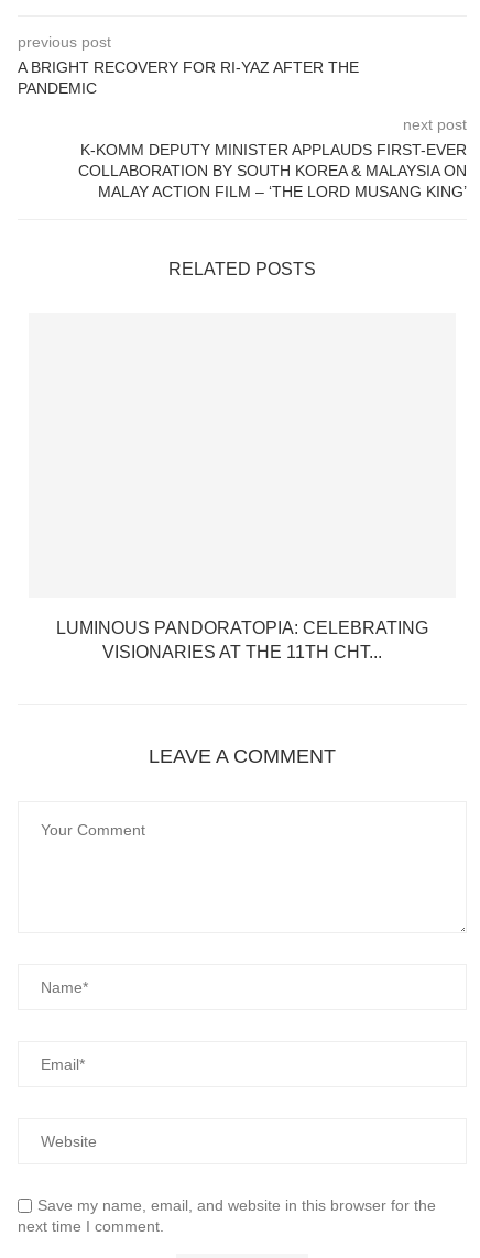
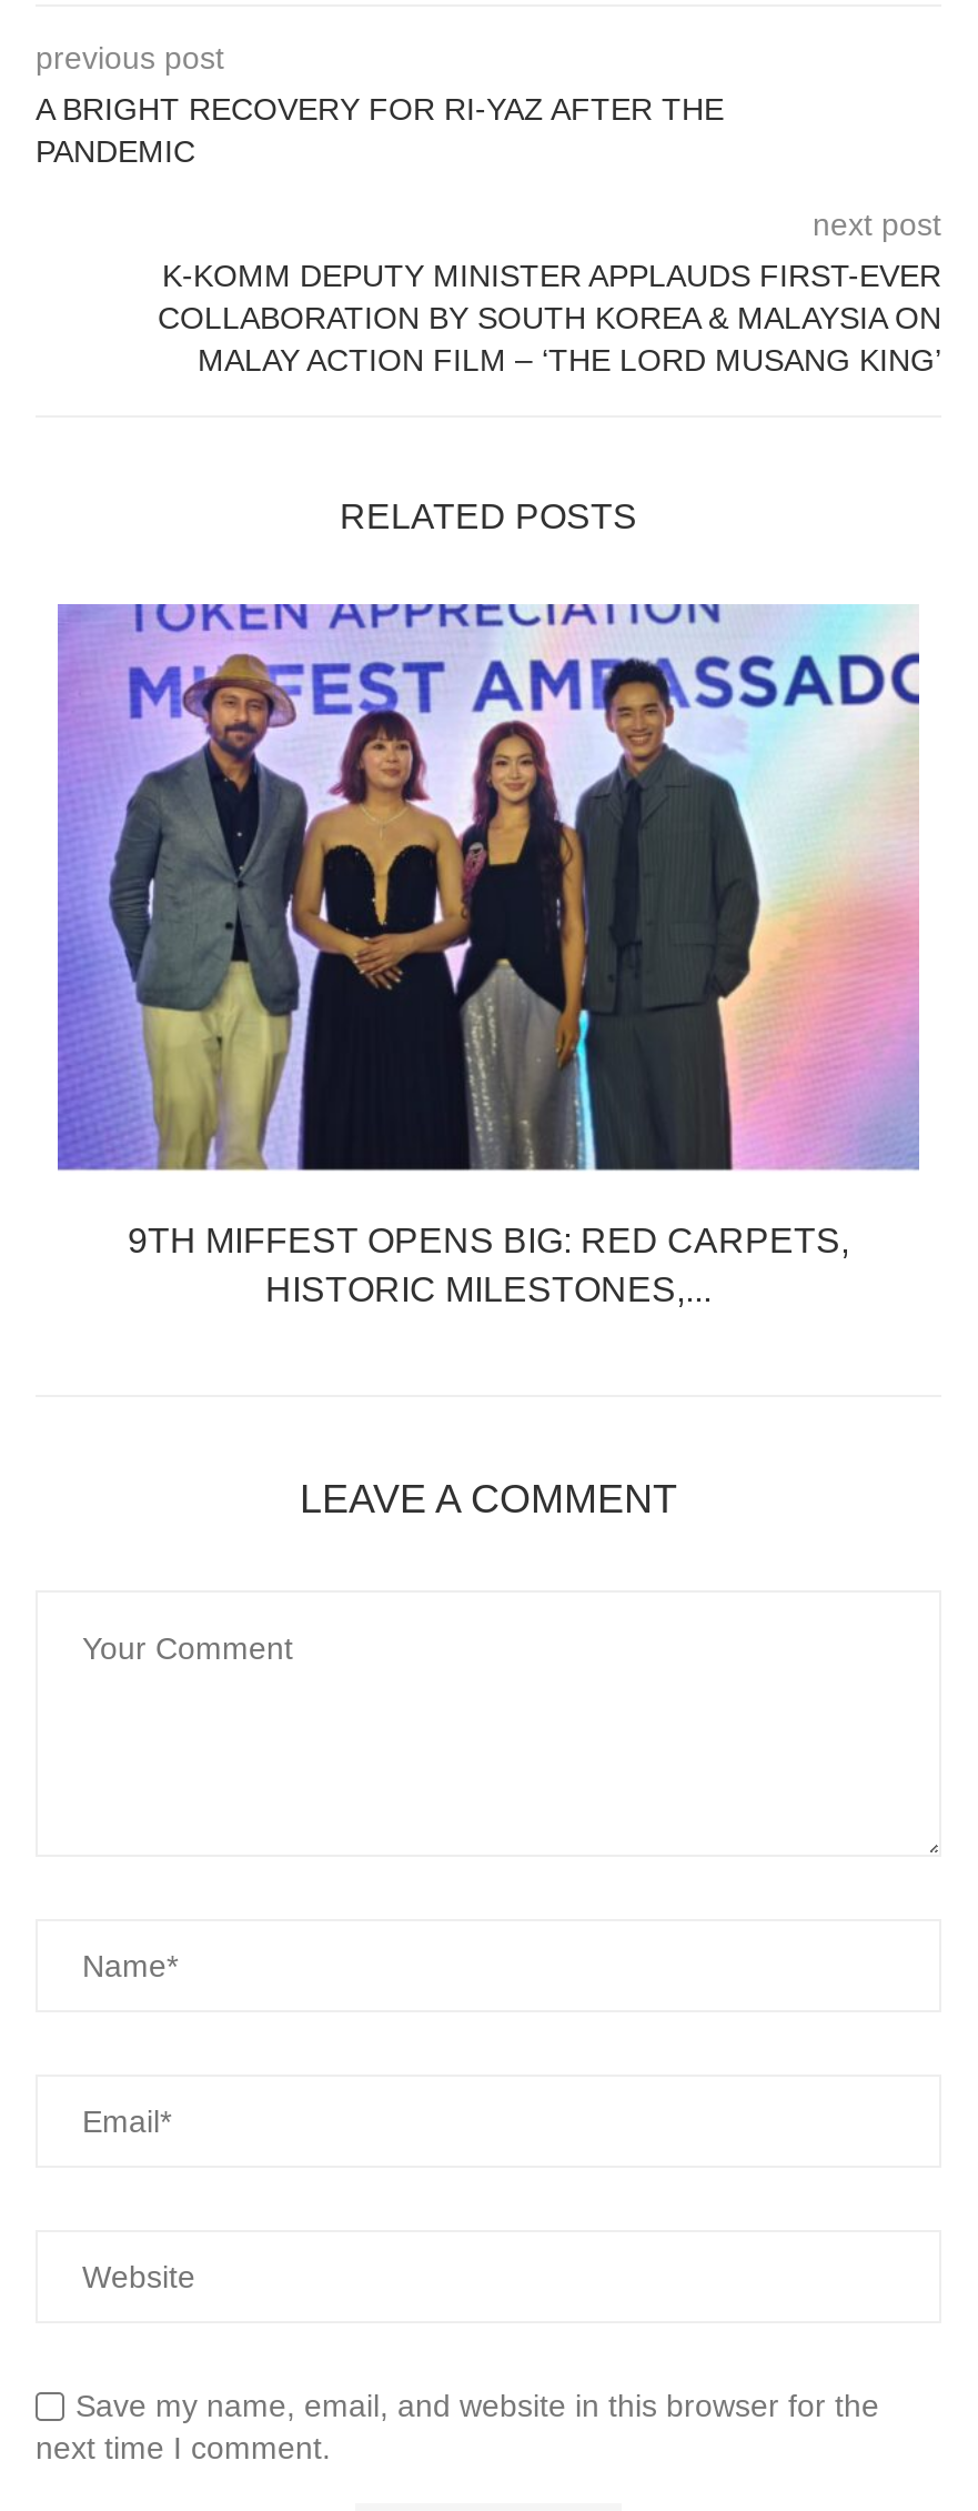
none -> [56,602,921,1173] [image]
[56,618,428,661] LUMINOUS PANDORATOPIA: CELEBRATING | VISIONARIES AT THE 11TH CHT... -> [128,1221,849,1308] 9TH MIFFEST OPENS BIG: RED CARPETS, | HISTORIC MILESTONES,...

